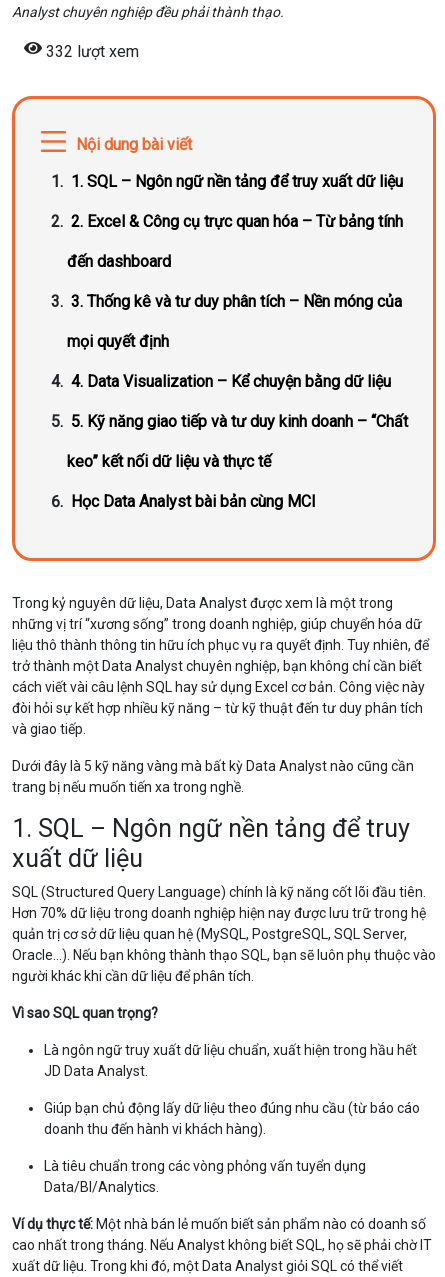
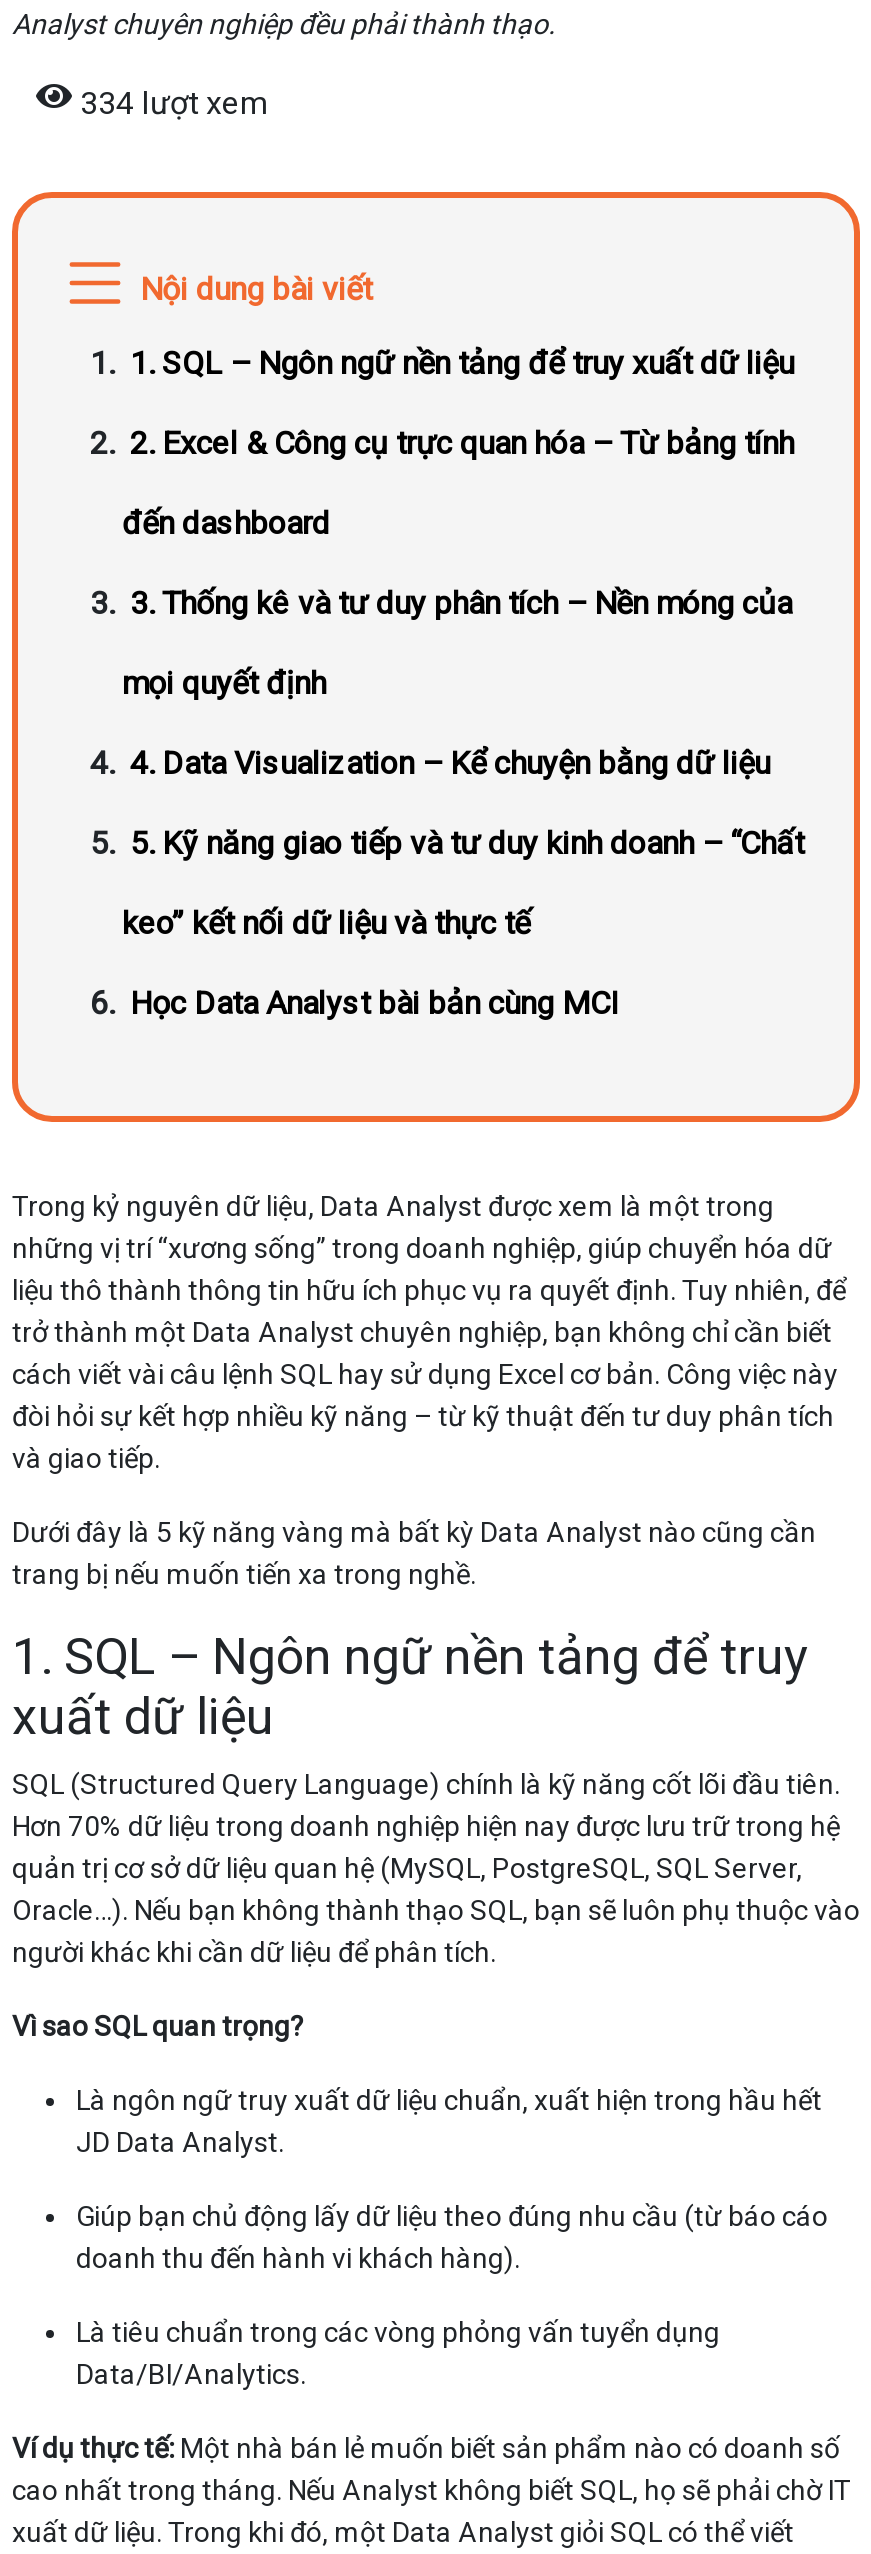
[46,42,139,61] 332 lượt xem -> [80,84,266,122] 334 lượt xem

